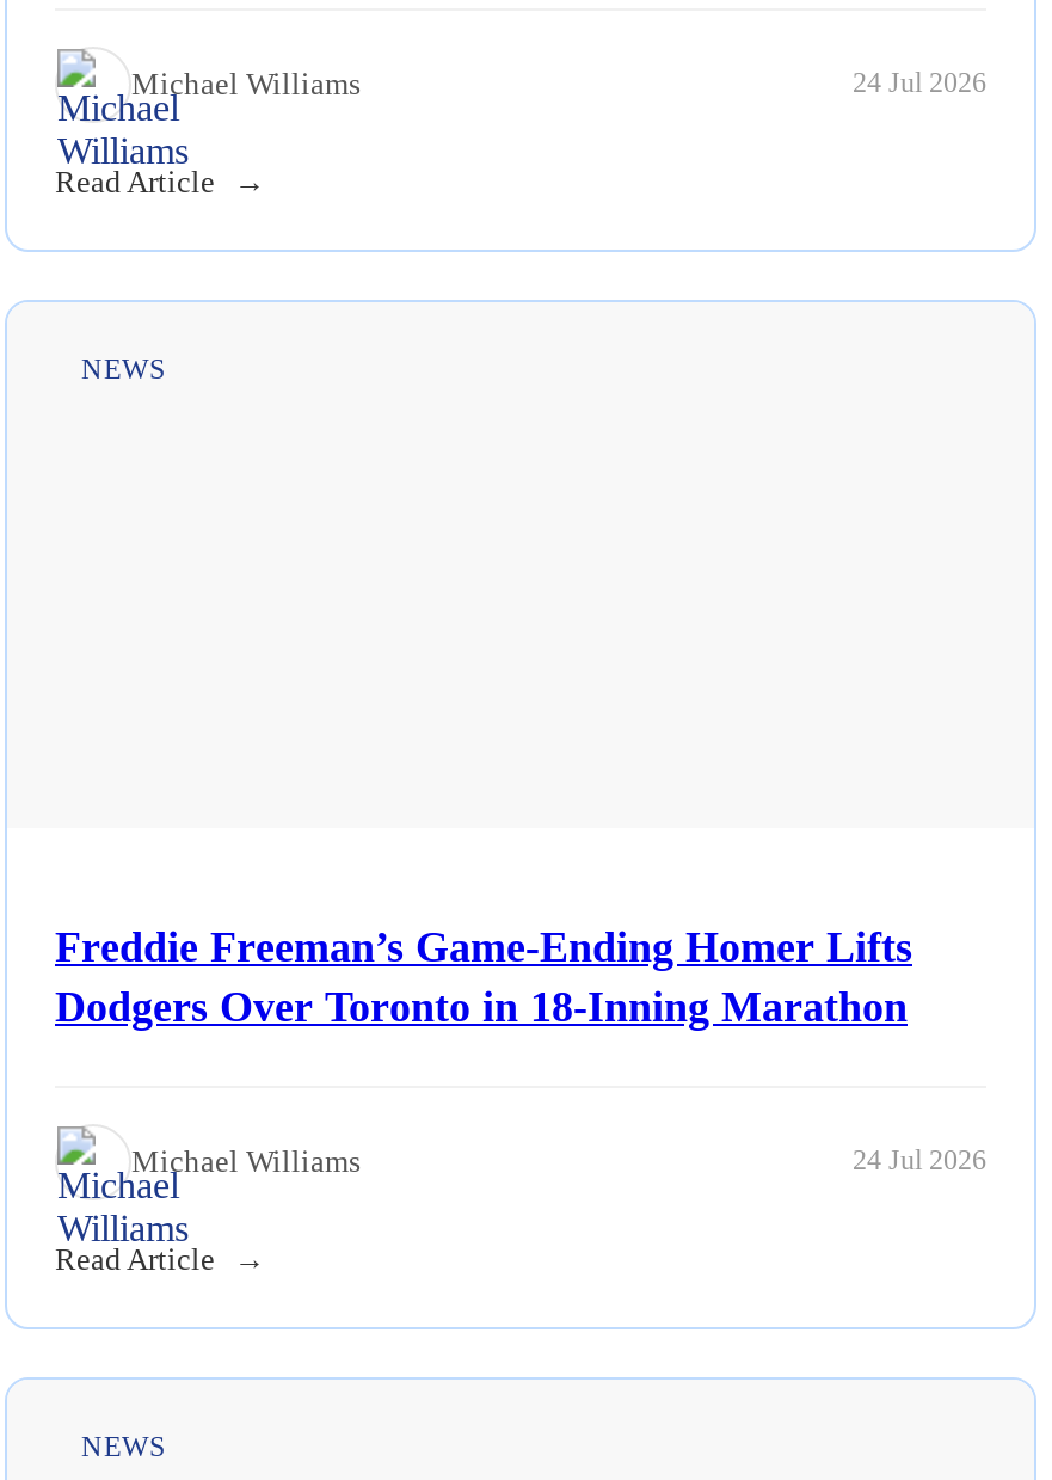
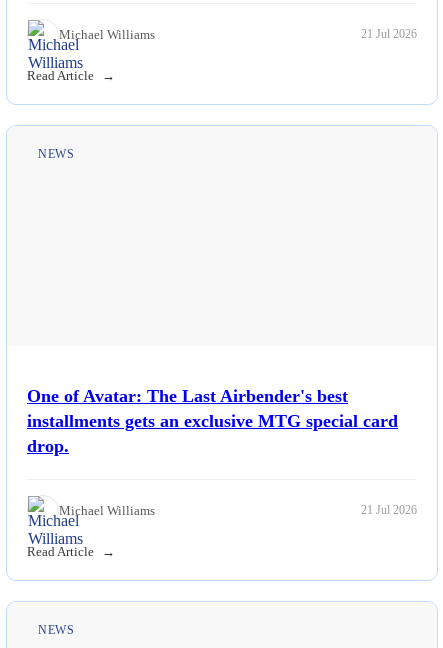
[853,66,986,99] 24 Jul 2026 -> [361,27,417,41] 21 Jul 2026
[55,922,912,1030] Freddie Freeman’s Game-Ending Homer Lifts | Dodgers Over Toronto in 18-Inning Marathon -> [27,386,398,456] One of Avatar: The Last Airbender's best | installments gets an exclusive MTG special card | drop.
[853,1143,986,1177] 24 Jul 2026 -> [361,503,417,517] 21 Jul 2026

